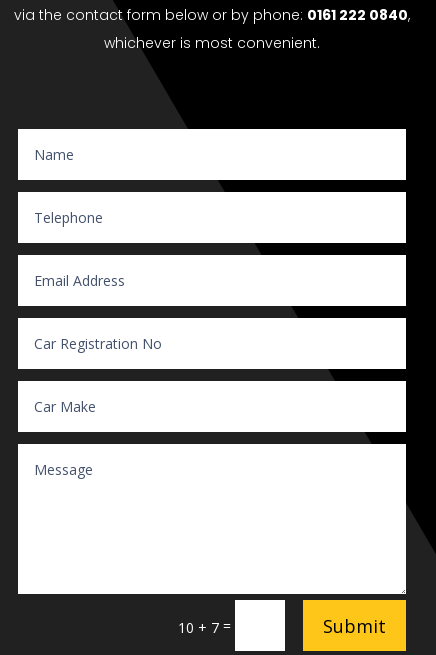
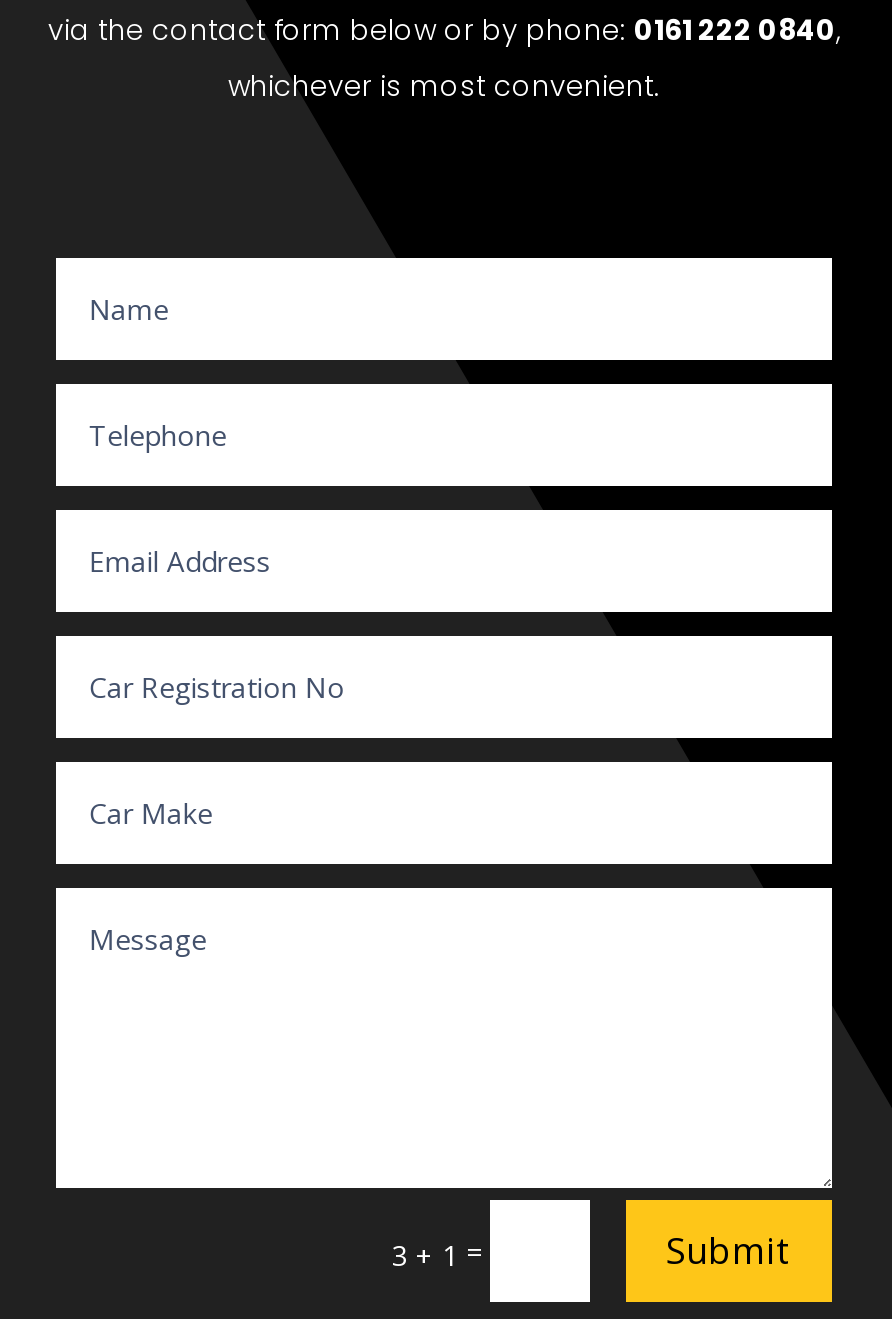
[178,616,235,637] 10 + 7 = -> [392,1232,490,1274] 3 + 1 =

